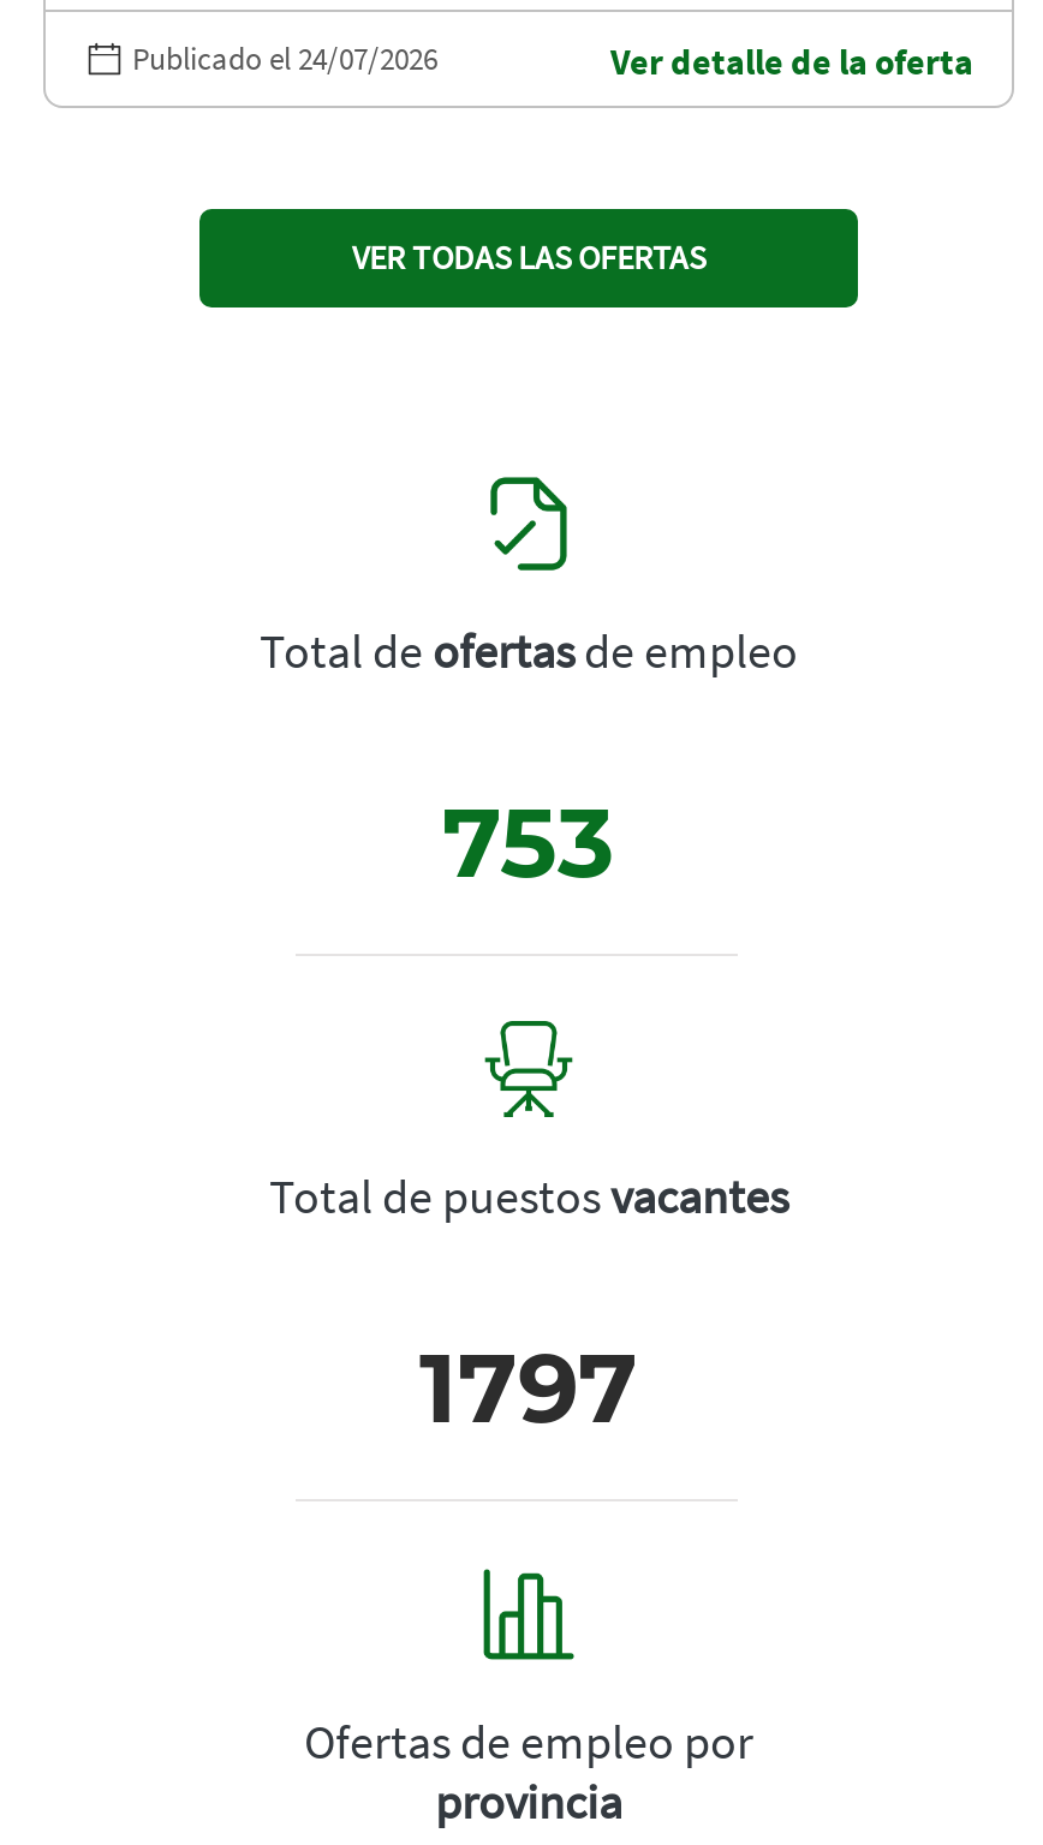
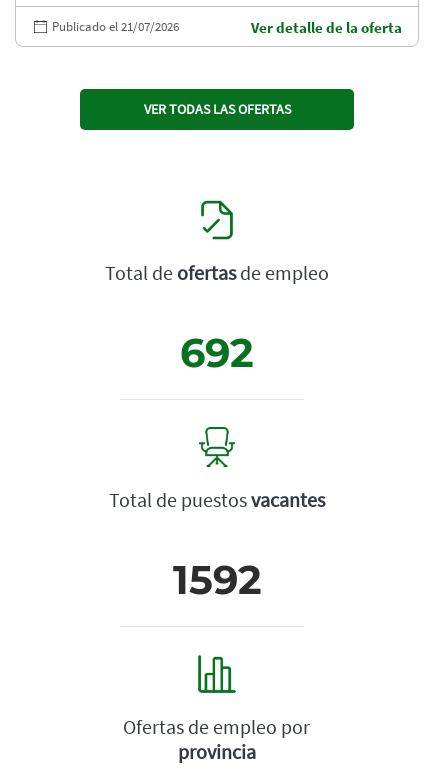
[132,39,437,80] Publicado el 24/07/2026 -> [52,18,179,35] Publicado el 21/07/2026
[442,784,615,901] 753 -> [180,328,254,377] 692
[419,1329,638,1447] 1797 -> [172,555,261,604] 1592

